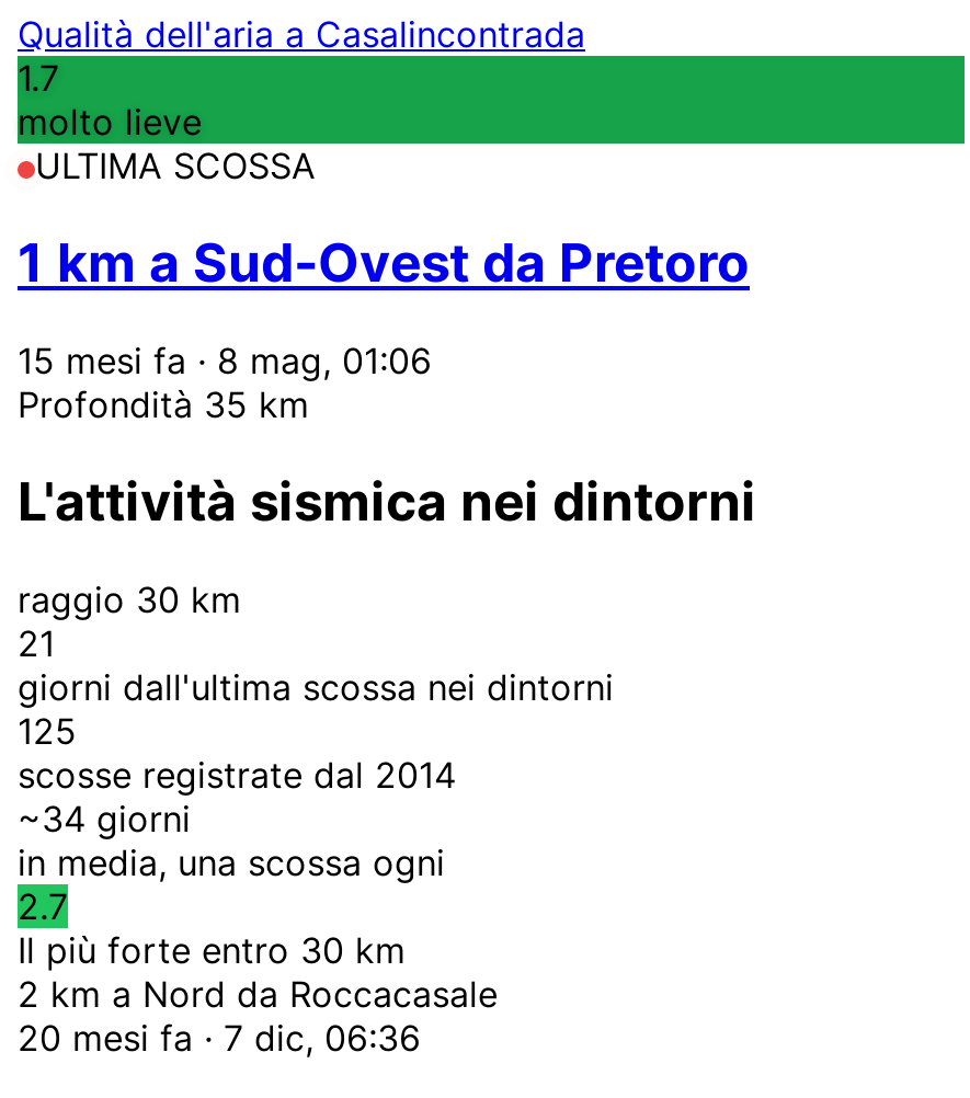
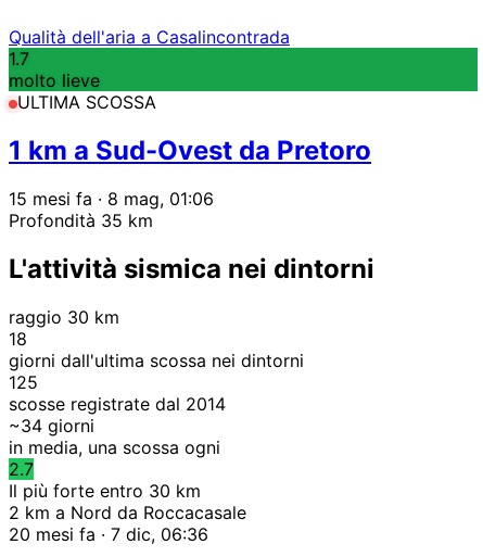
[18,620,55,664] 21 -> [9,327,27,349] 18

